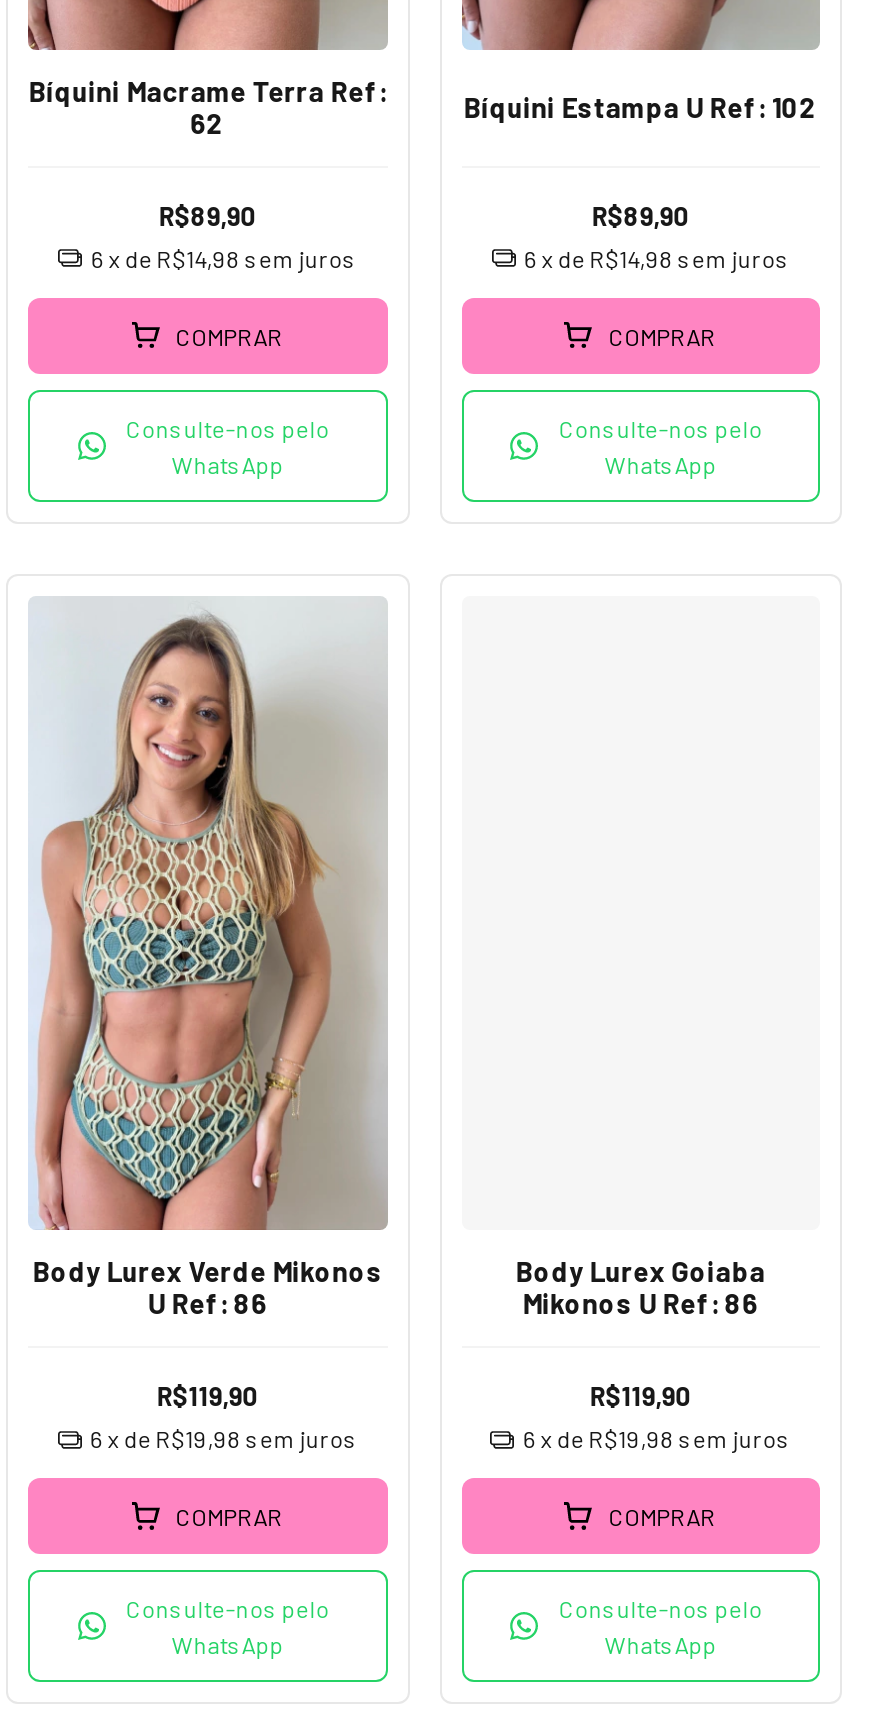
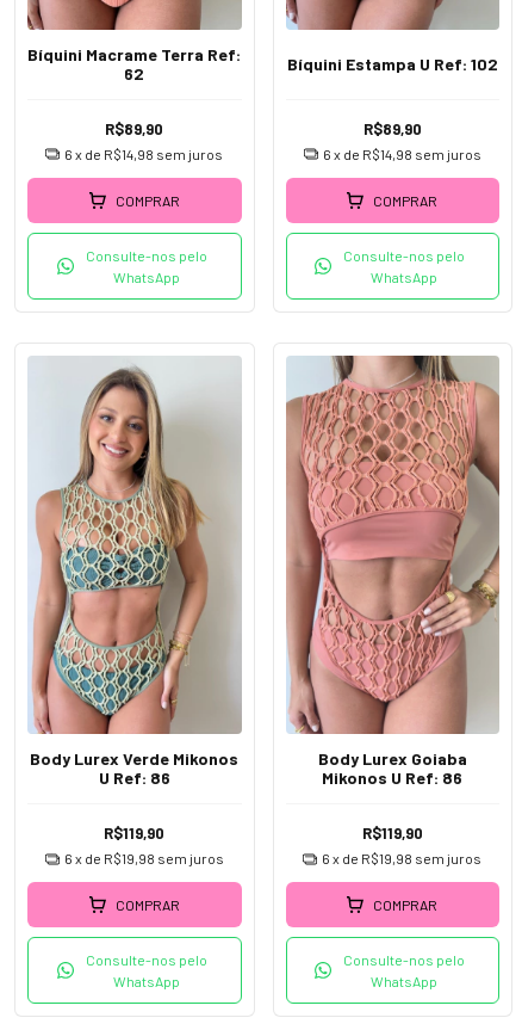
none -> [285,354,501,735] [image]

